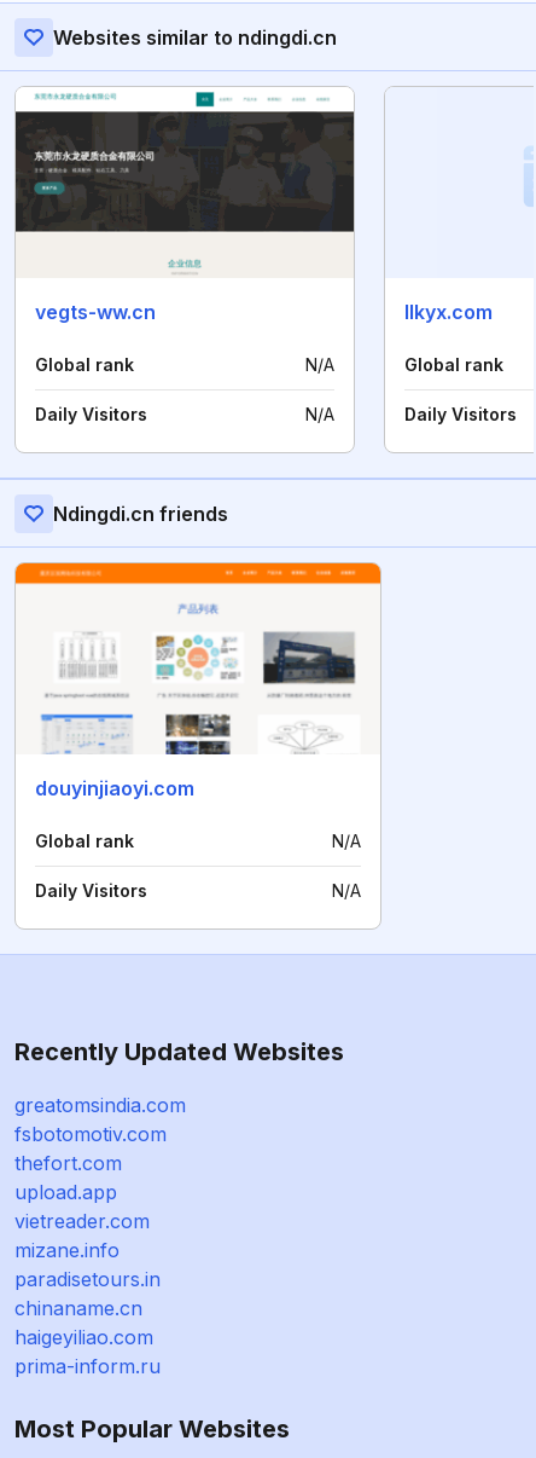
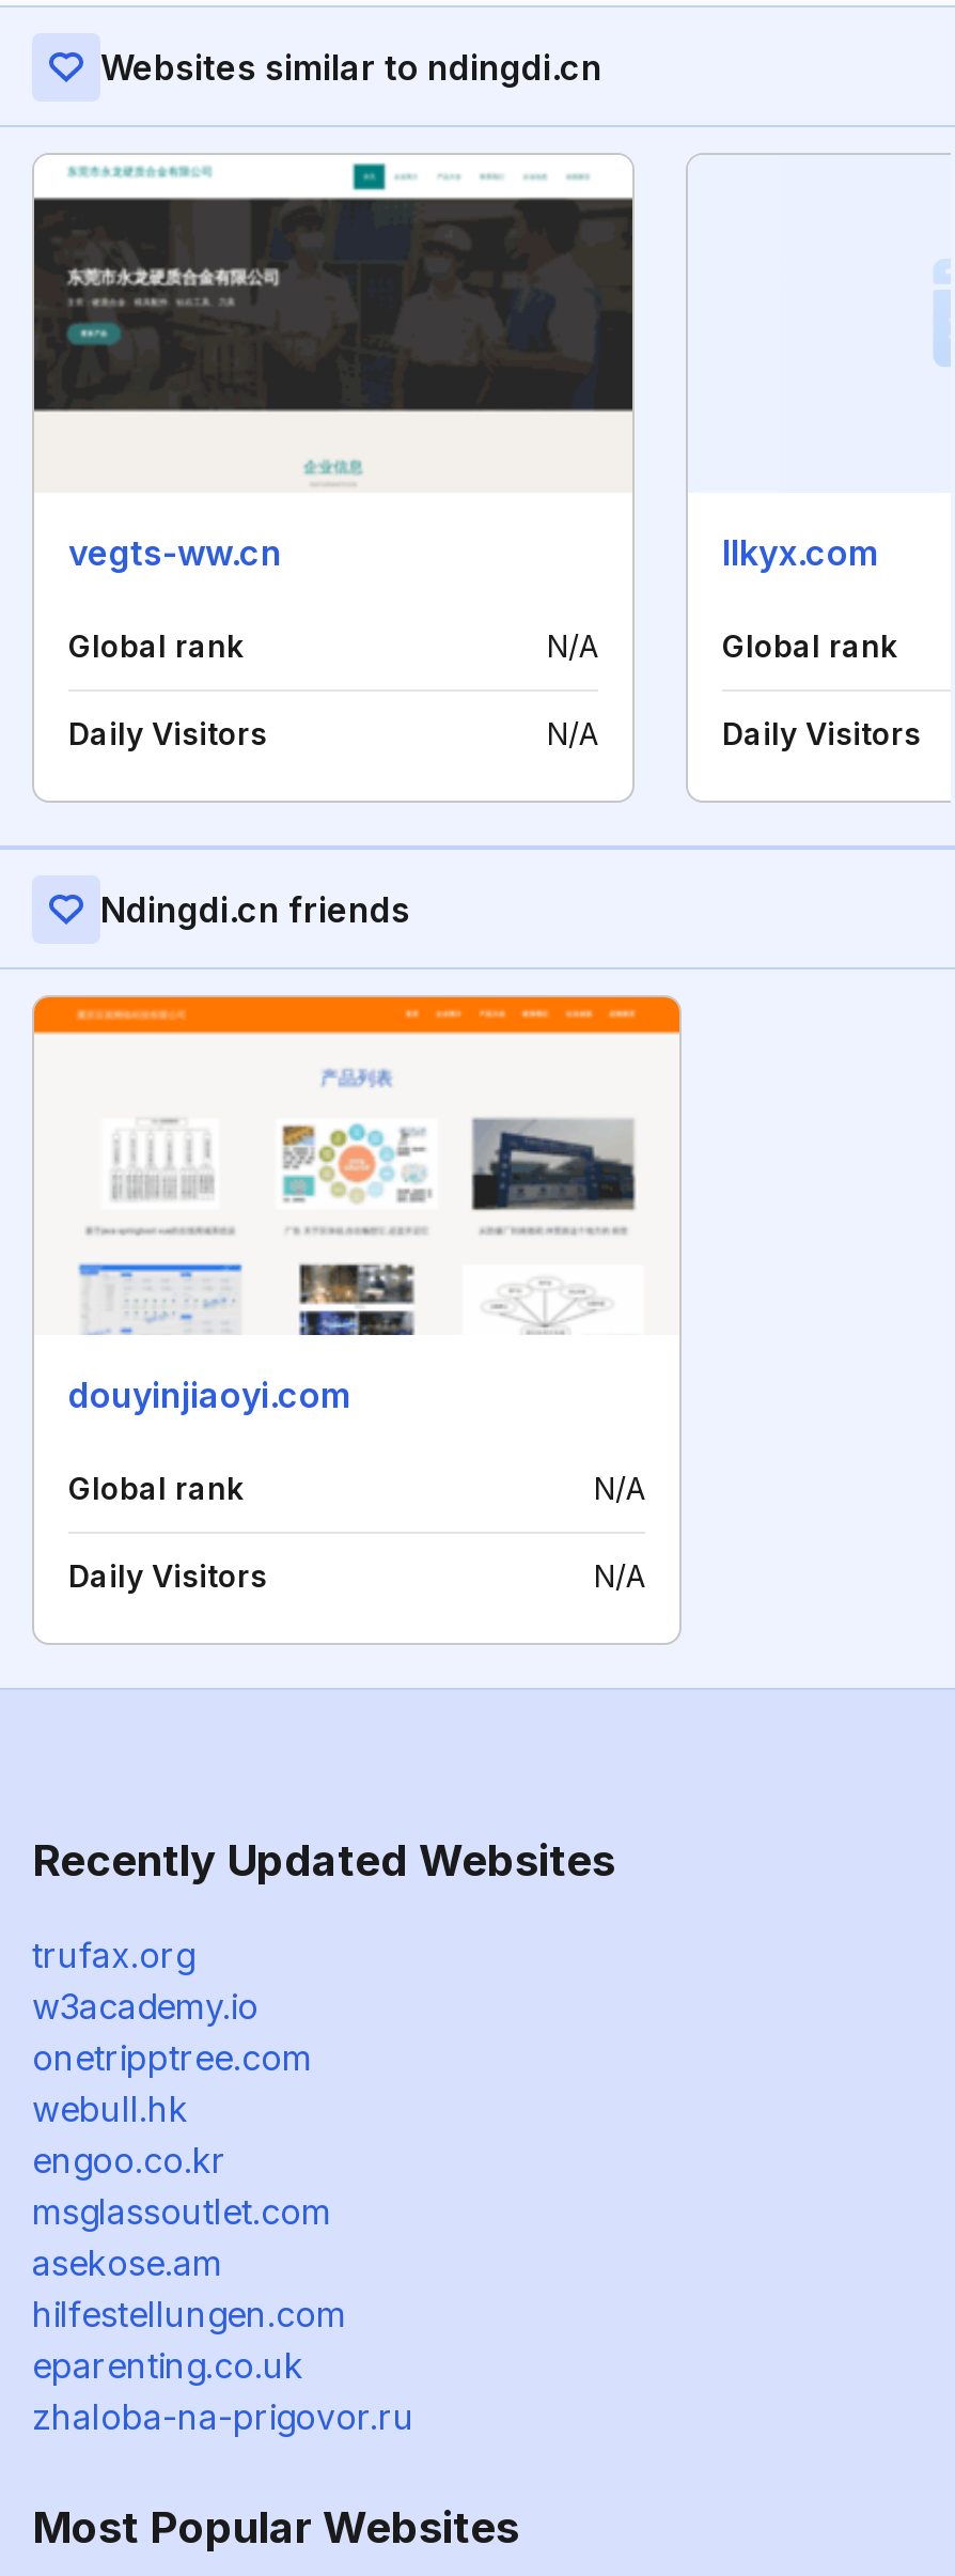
[14,1093,186,1378] greatomsindia.com | fsbotomotiv.com | thefort.com | upload.app | vietreader.com | mizane.info | paradisetours.in | chinaname.cn | haigeyiliao.com | prima-inform.ru -> [32,1934,414,2438] trufax.org | w3academy.io | onetripptree.com | webull.hk | engoo.co.kr | msglassoutlet.com | asekose.am | hilfestellungen.com | eparenting.co.uk | zhaloba-na-prigovor.ru

